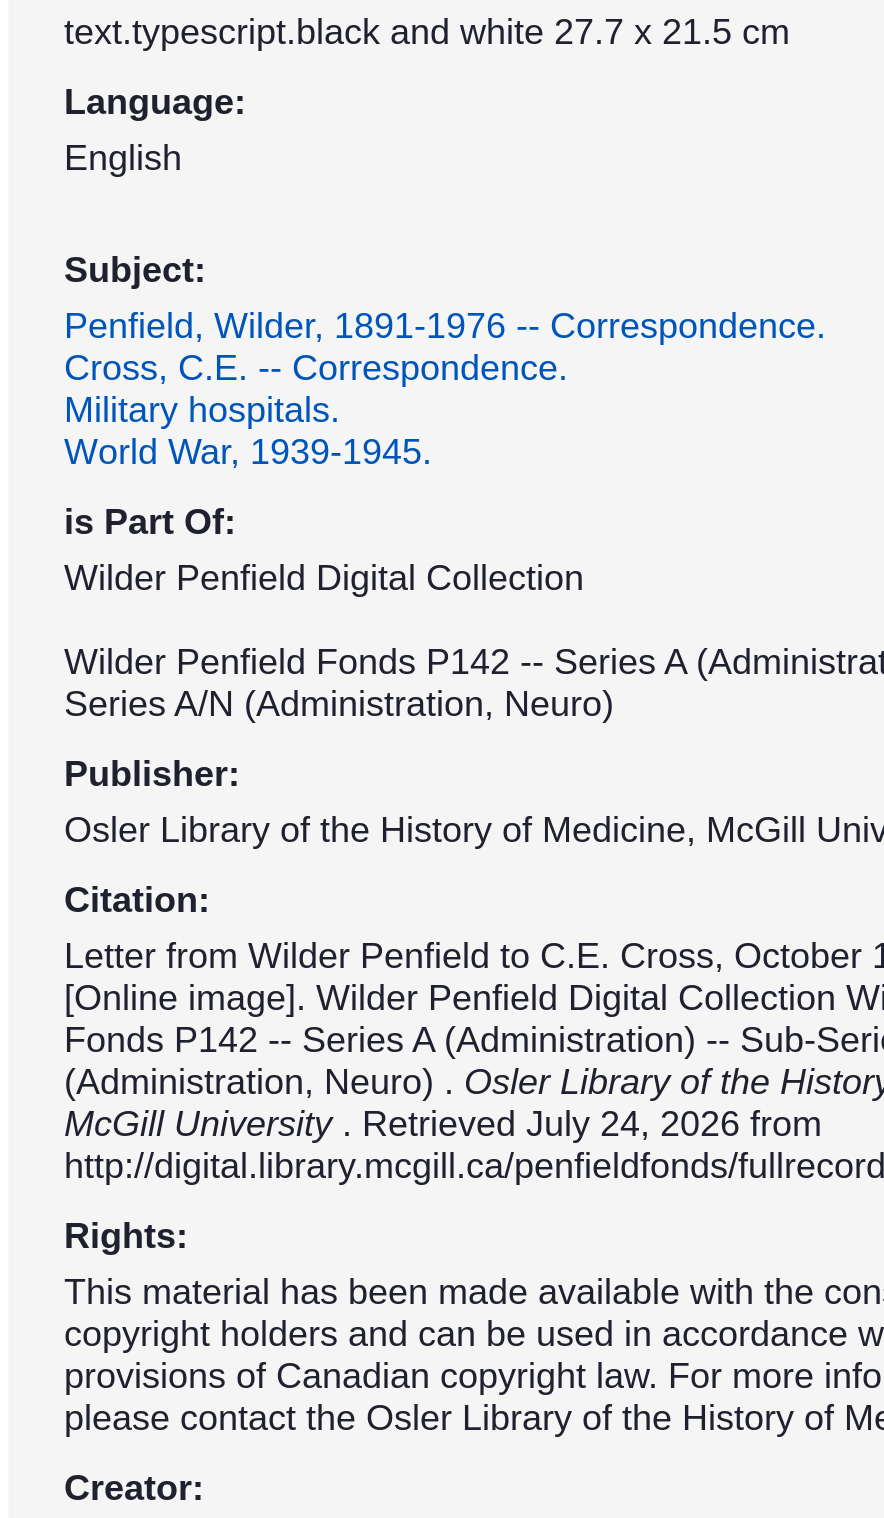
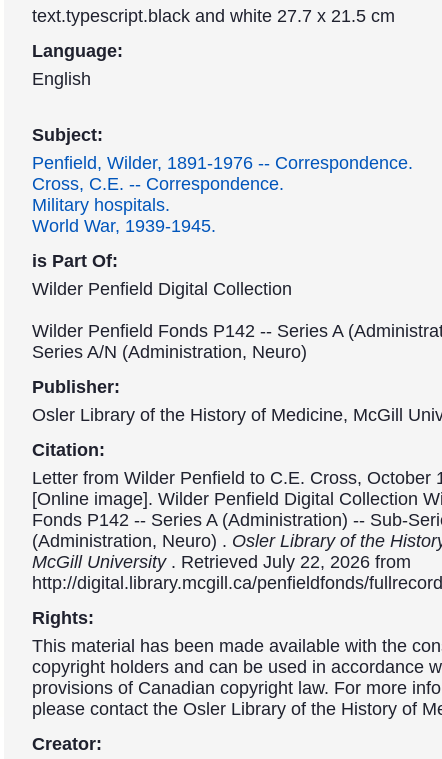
[64,1104,822,1144] McGill University. Retrieved July 24, 2026 from -> [32,552,411,572] McGill University. Retrieved July 22, 2026 from

